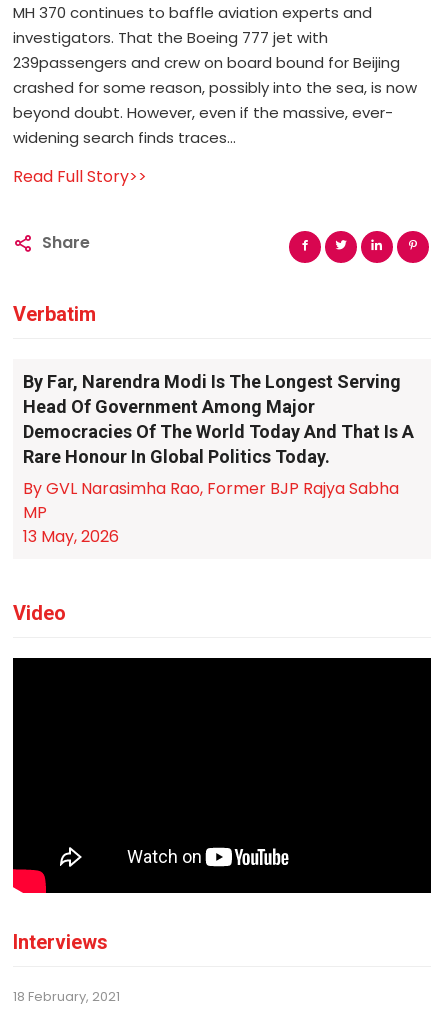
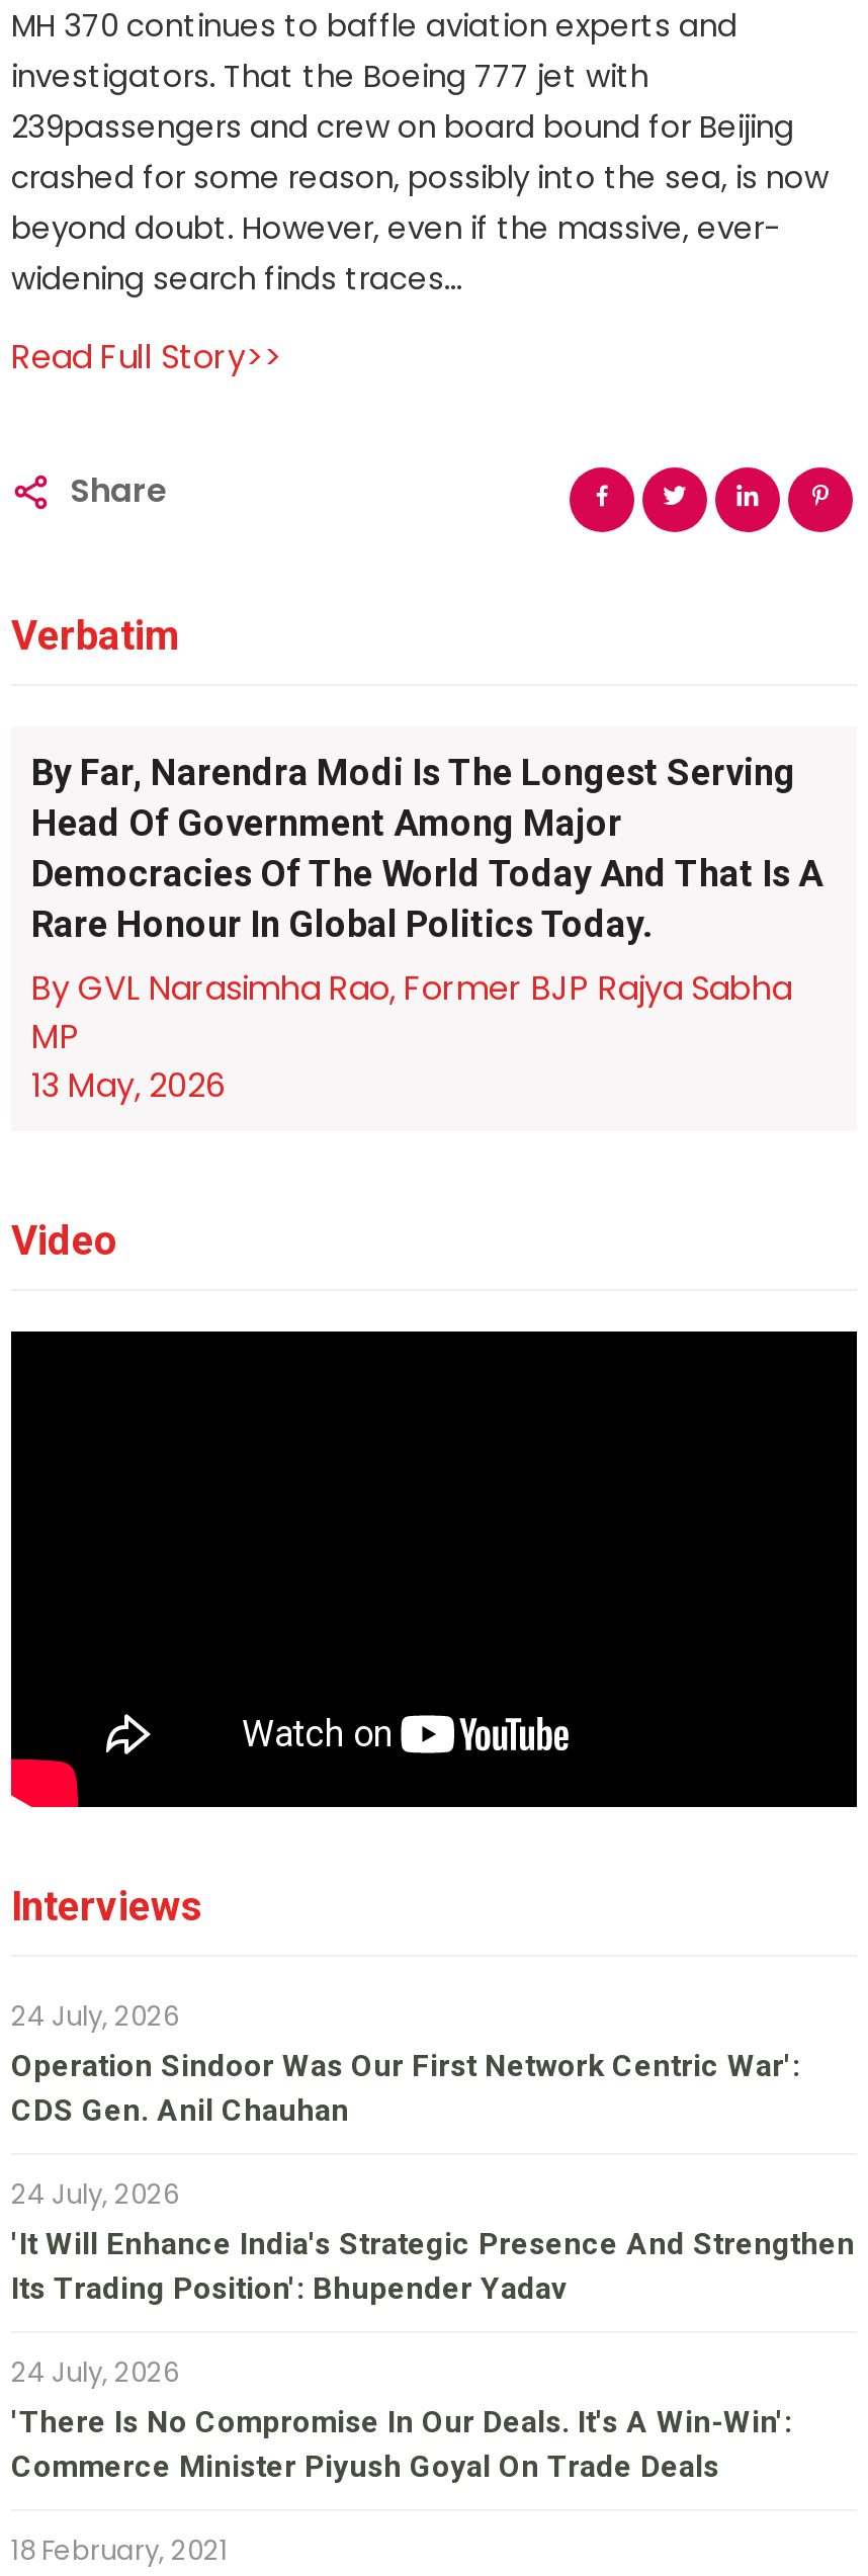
none -> [11,1997,855,2485] 24 July, 2026 | Operation Sindoor Was Our First Network Centric War': | CDS Gen. Anil Chauhan | 24 July, 2026 | 'It Will Enhance India's Strategic Presence And Strengthen | Its Trading Position': Bhupender Yadav | 24 July, 2026 | 'There Is No Compromise In Our Deals. It's A Win-Win': | Commerce Minister Piyush Goyal On Trade Deals

